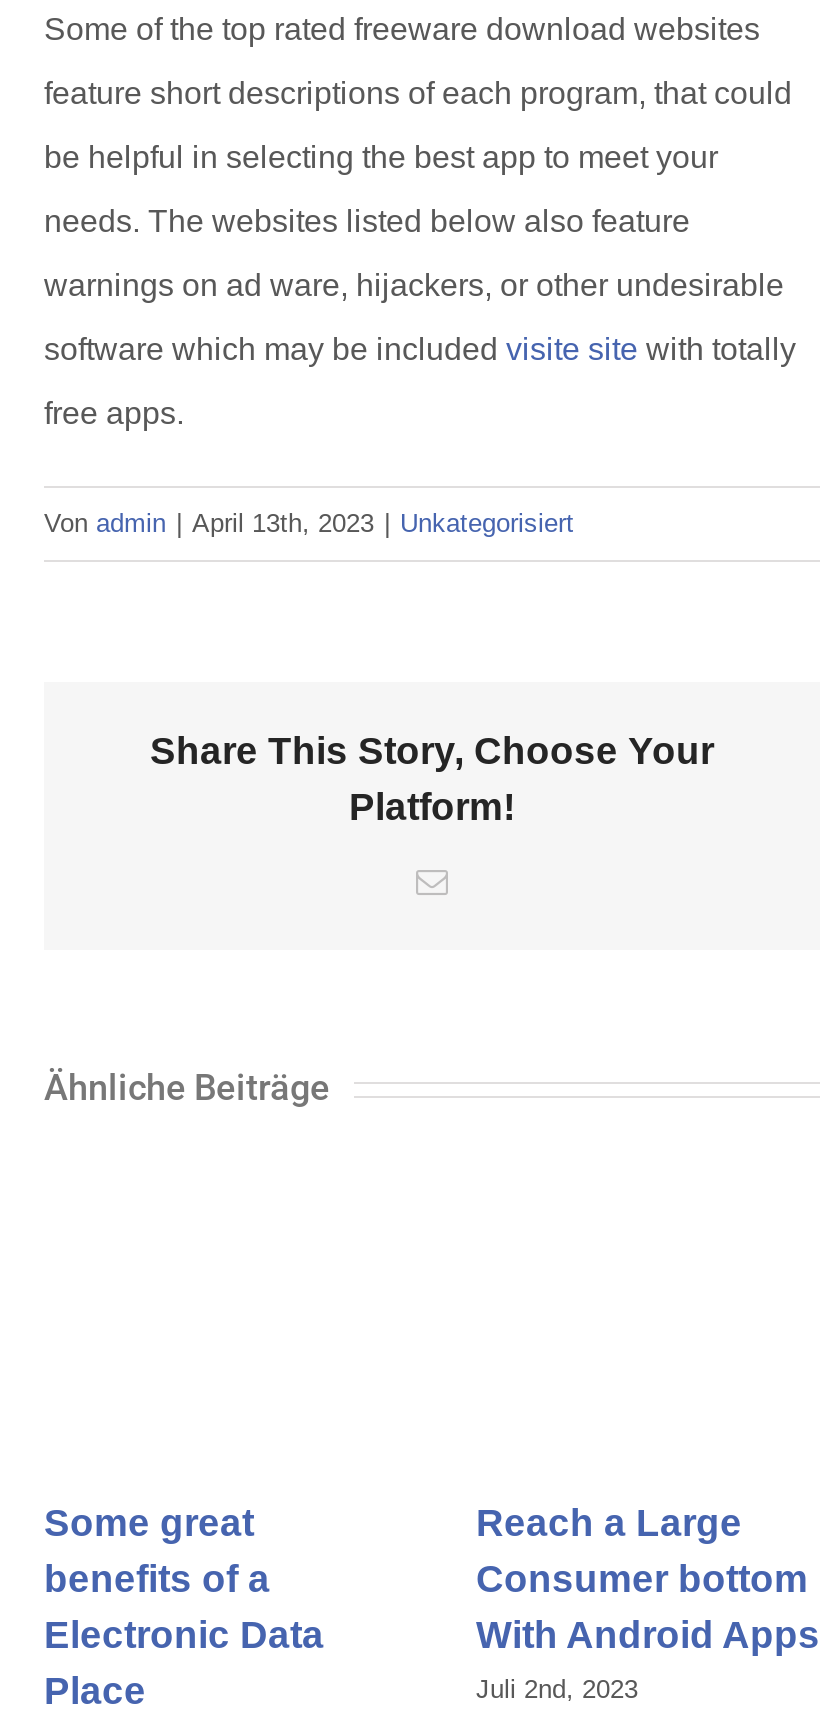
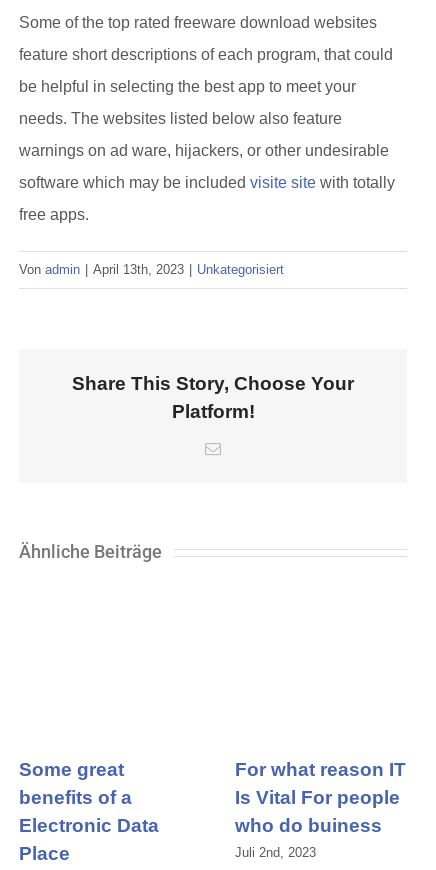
[476,1502,820,1656] Reach a Large | Consumer bottom | With Android Apps -> [235,759,406,836] For what reason IT | Is Vital For people | who do buiness

